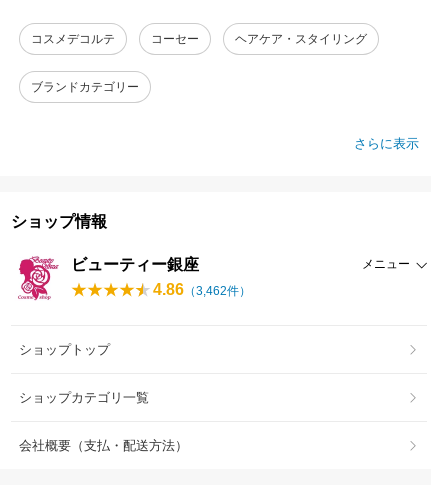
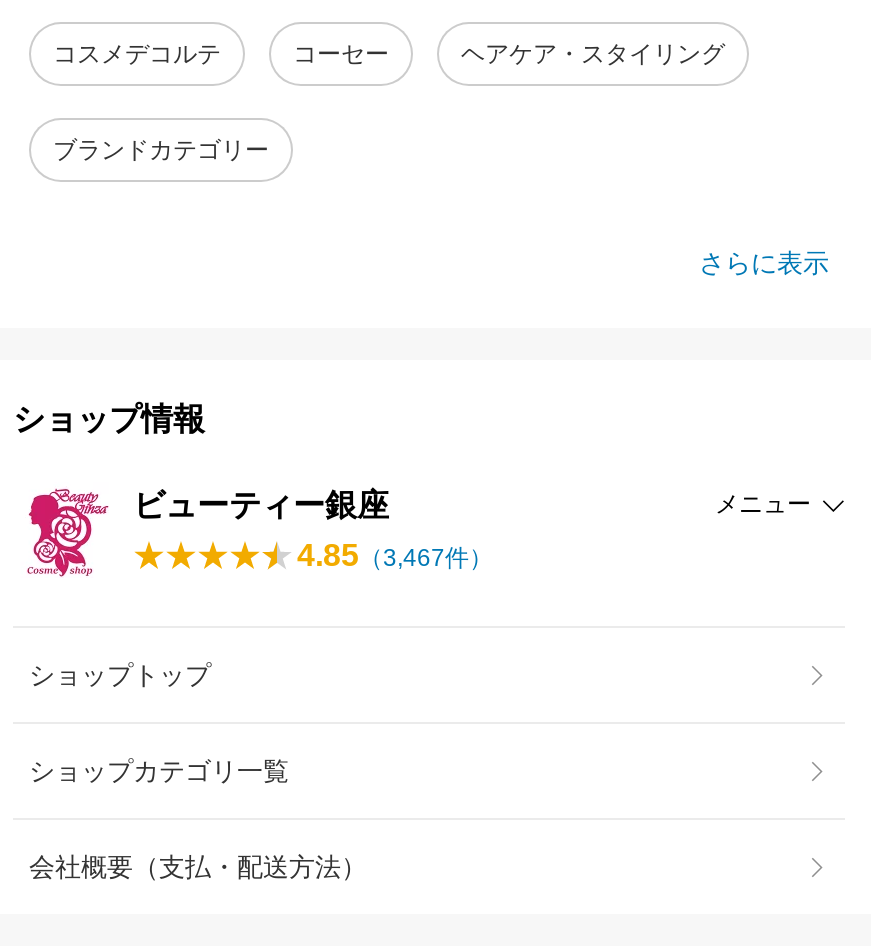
[153,281,251,298] 4.86（3,462件） -> [297,538,493,572] 4.85（3,467件）

